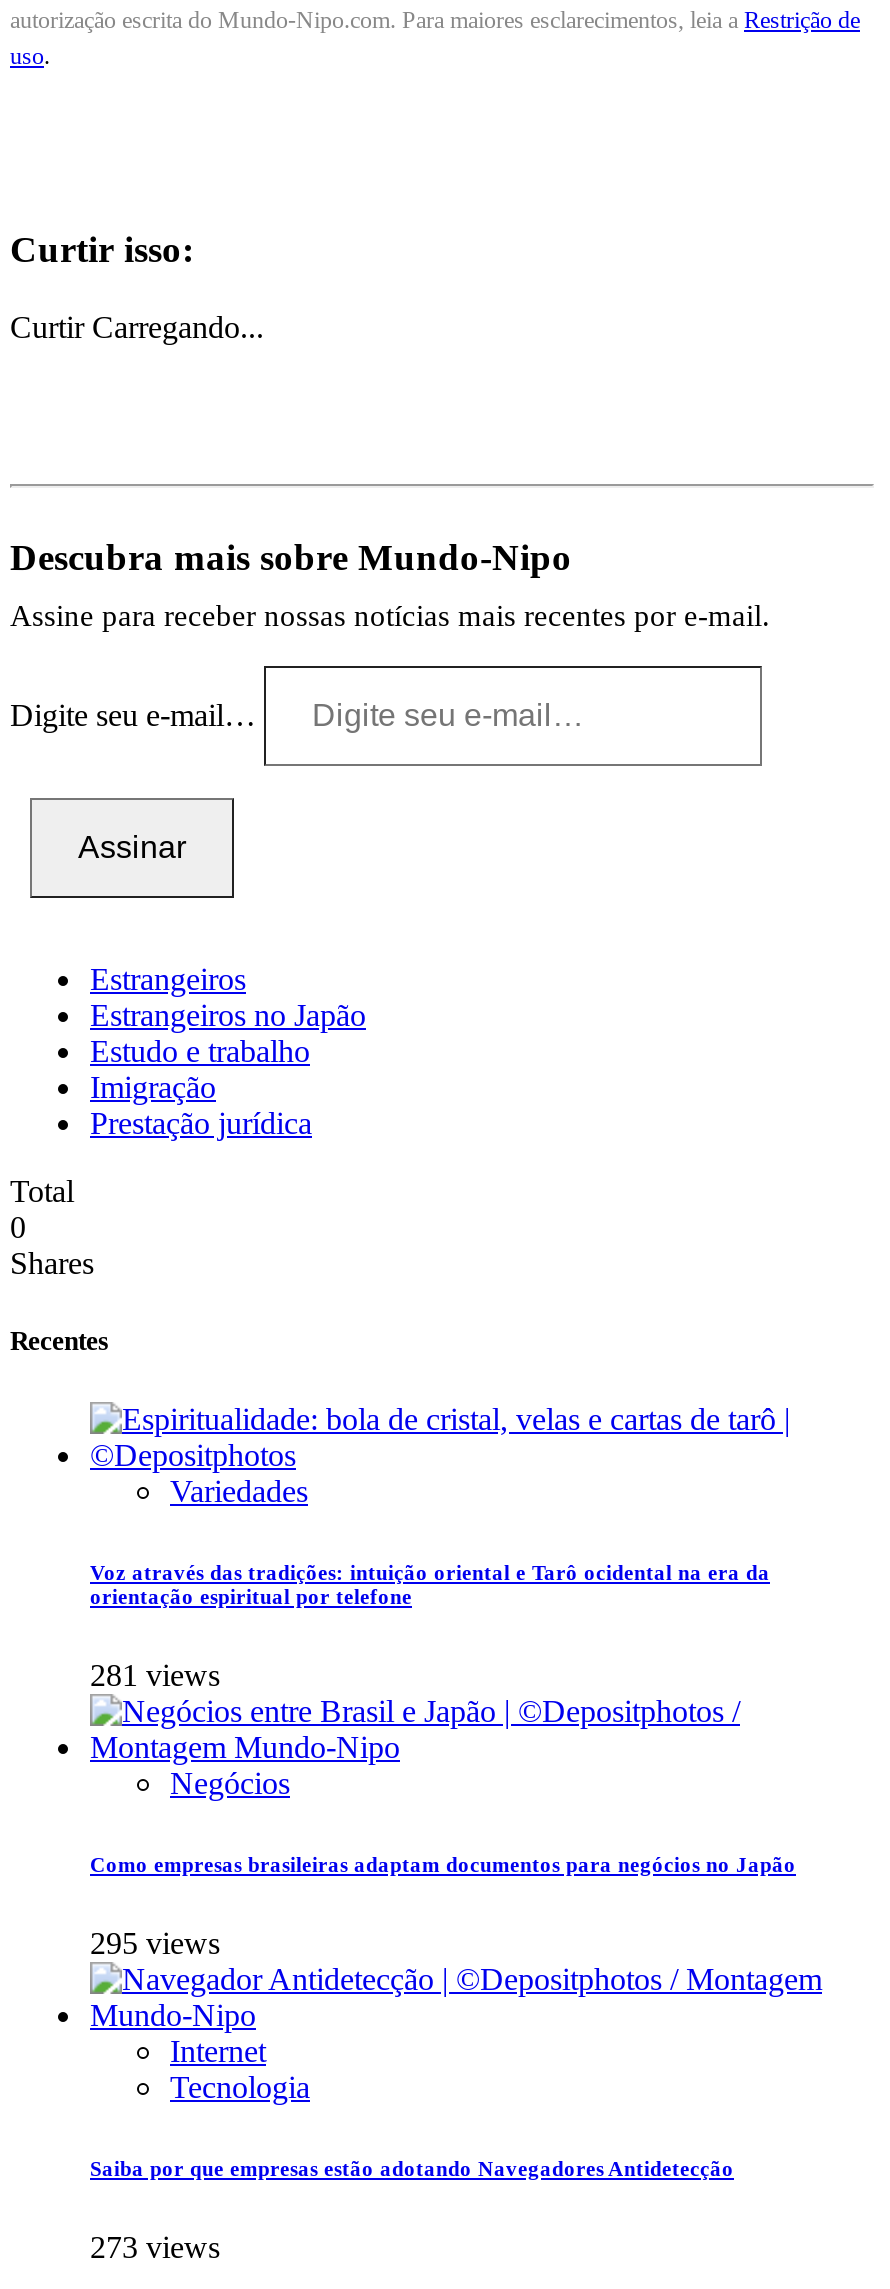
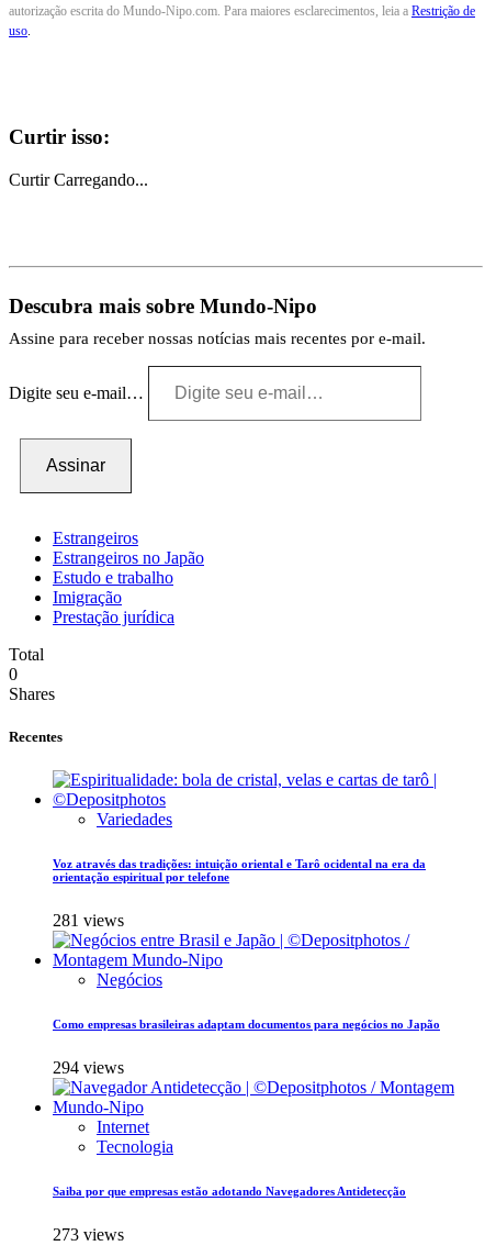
[90,1927,220,1961] 295 views -> [53,1058,124,1077] 294 views

